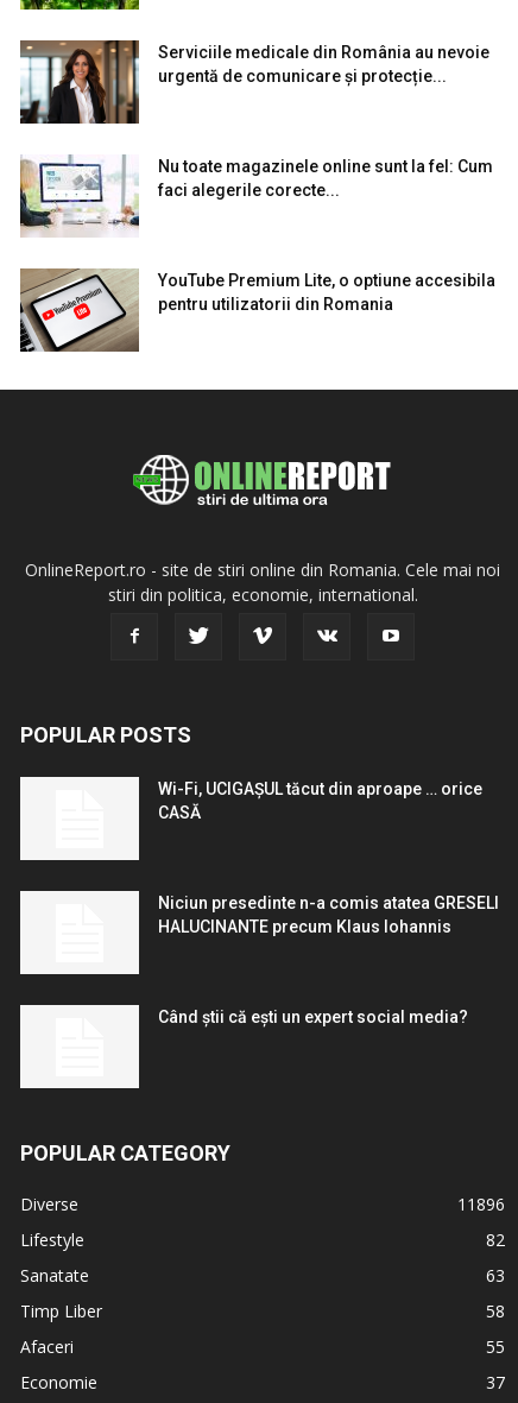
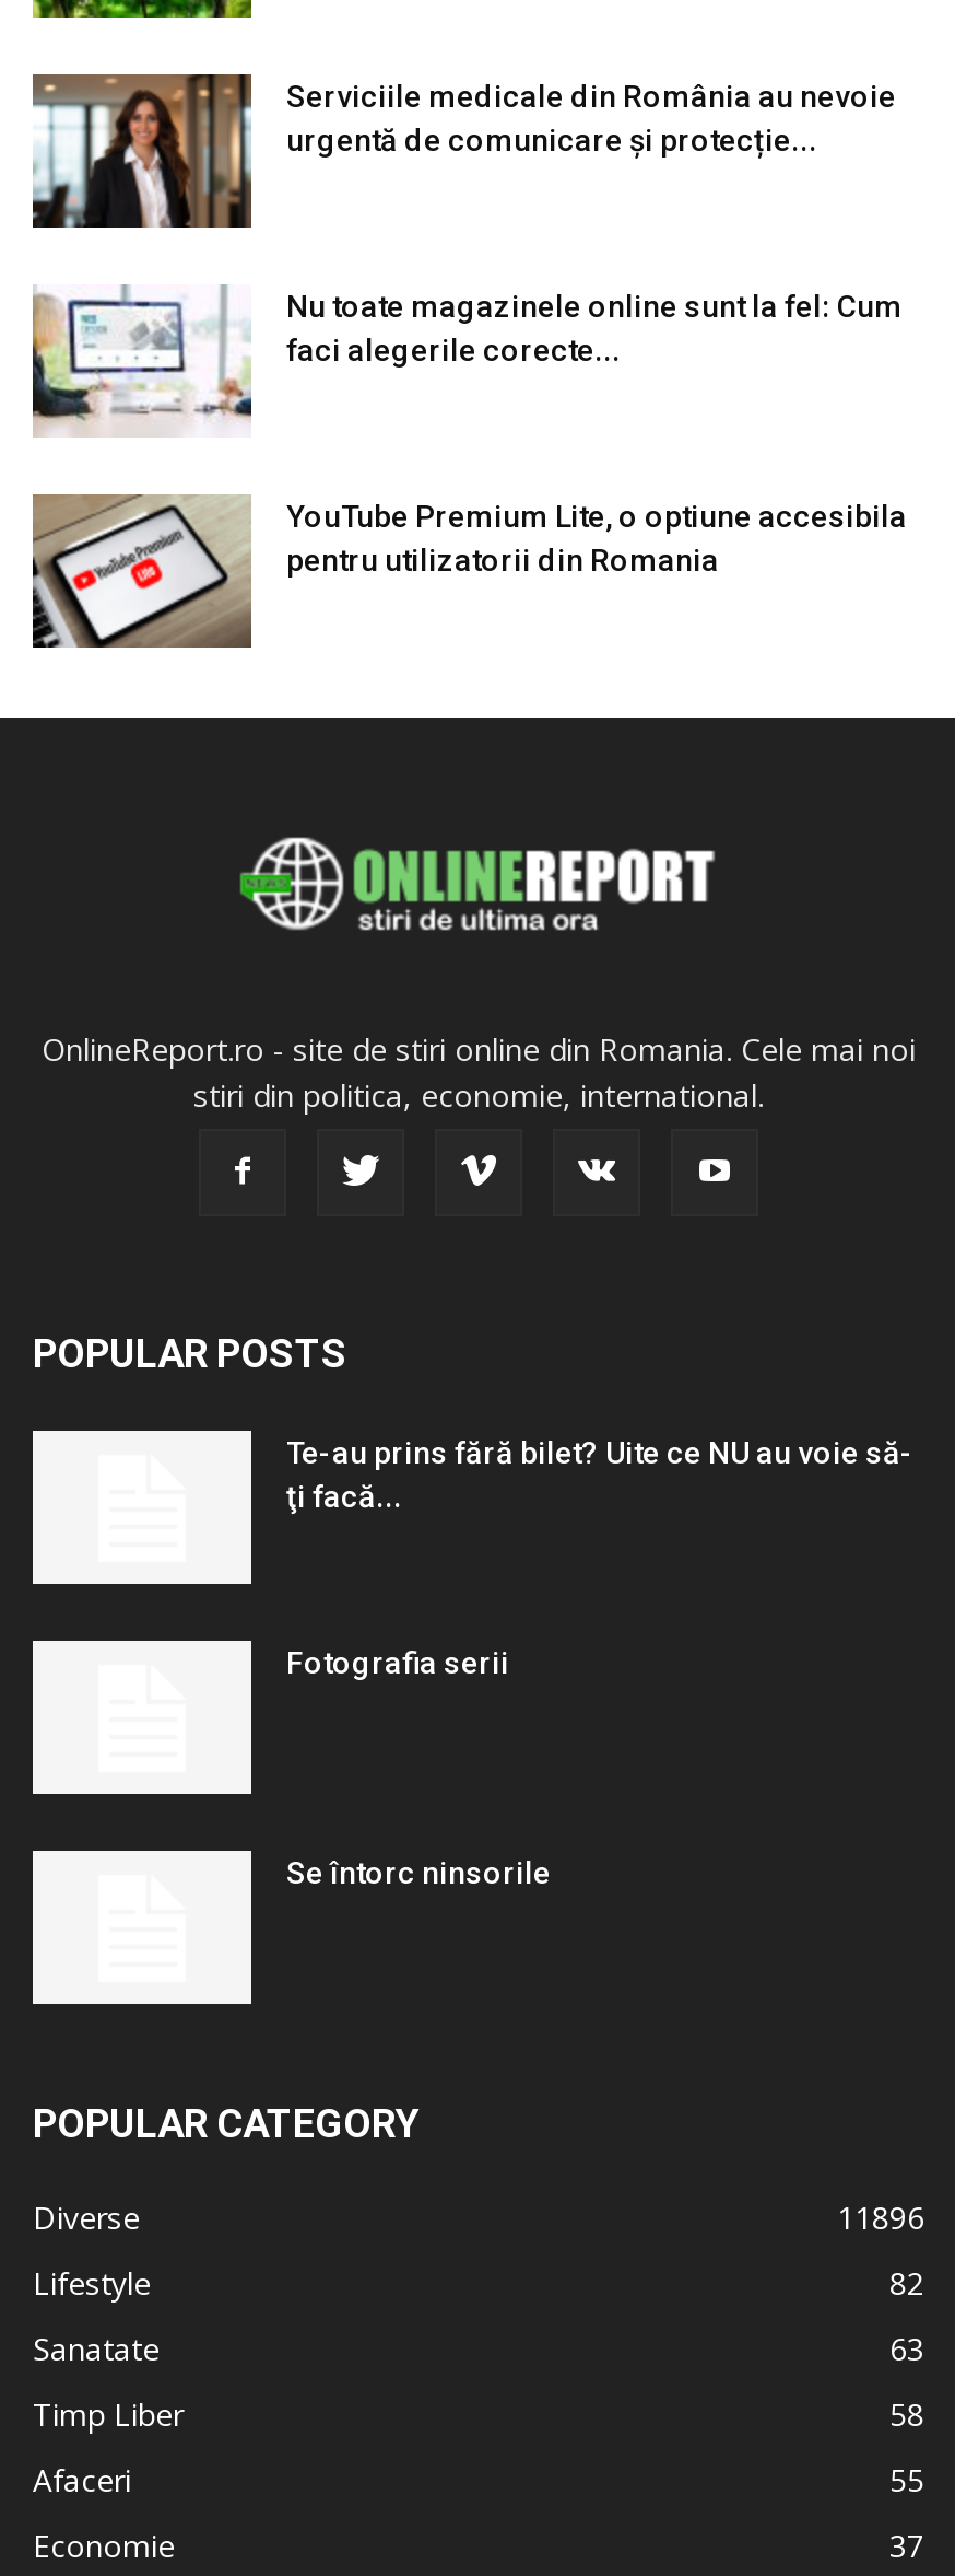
[158,779,482,822] Wi-Fi, UCIGAȘUL tăcut din aproape … orice | CASĂ -> [286,1434,913,1513] Te-au prins fără bilet? Uite ce NU au voie să- | ţi facă...
[158,893,499,936] Niciun presedinte n-a comis atatea GRESELI | HALUCINANTE precum Klaus Iohannis -> [286,1644,509,1679] Fotografia serii
[158,1007,468,1026] Când știi că ești un expert social media? -> [286,1855,551,1890] Se întorc ninsorile

